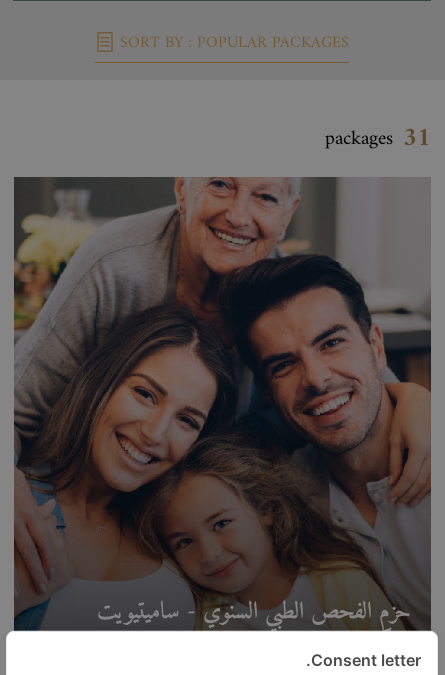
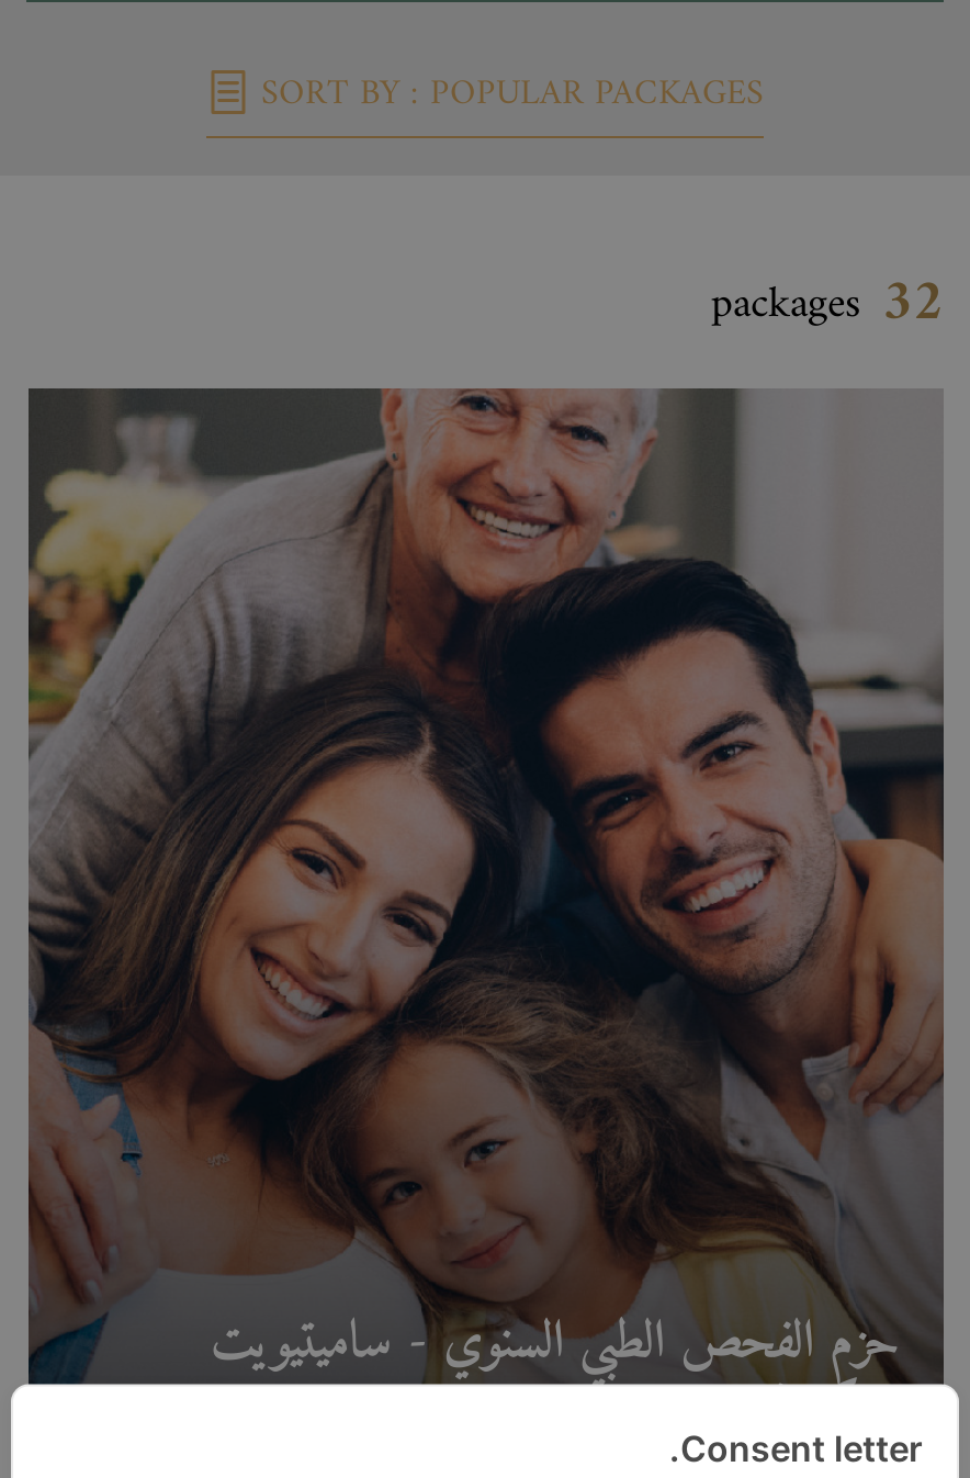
[325,116,431,162] packages 31 -> [711,255,944,356] packages 32

